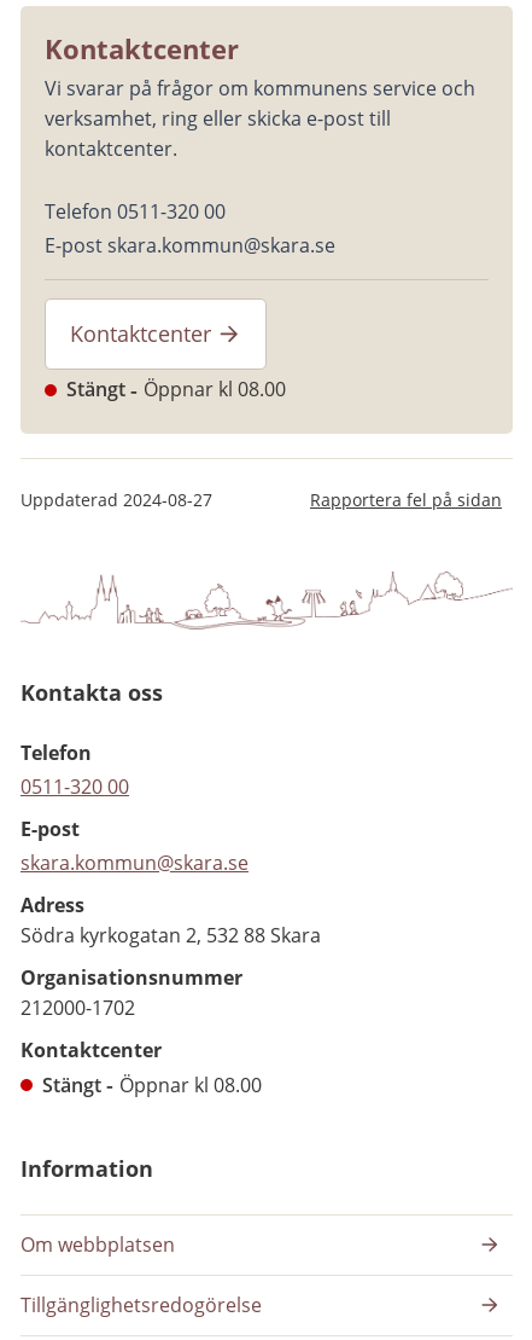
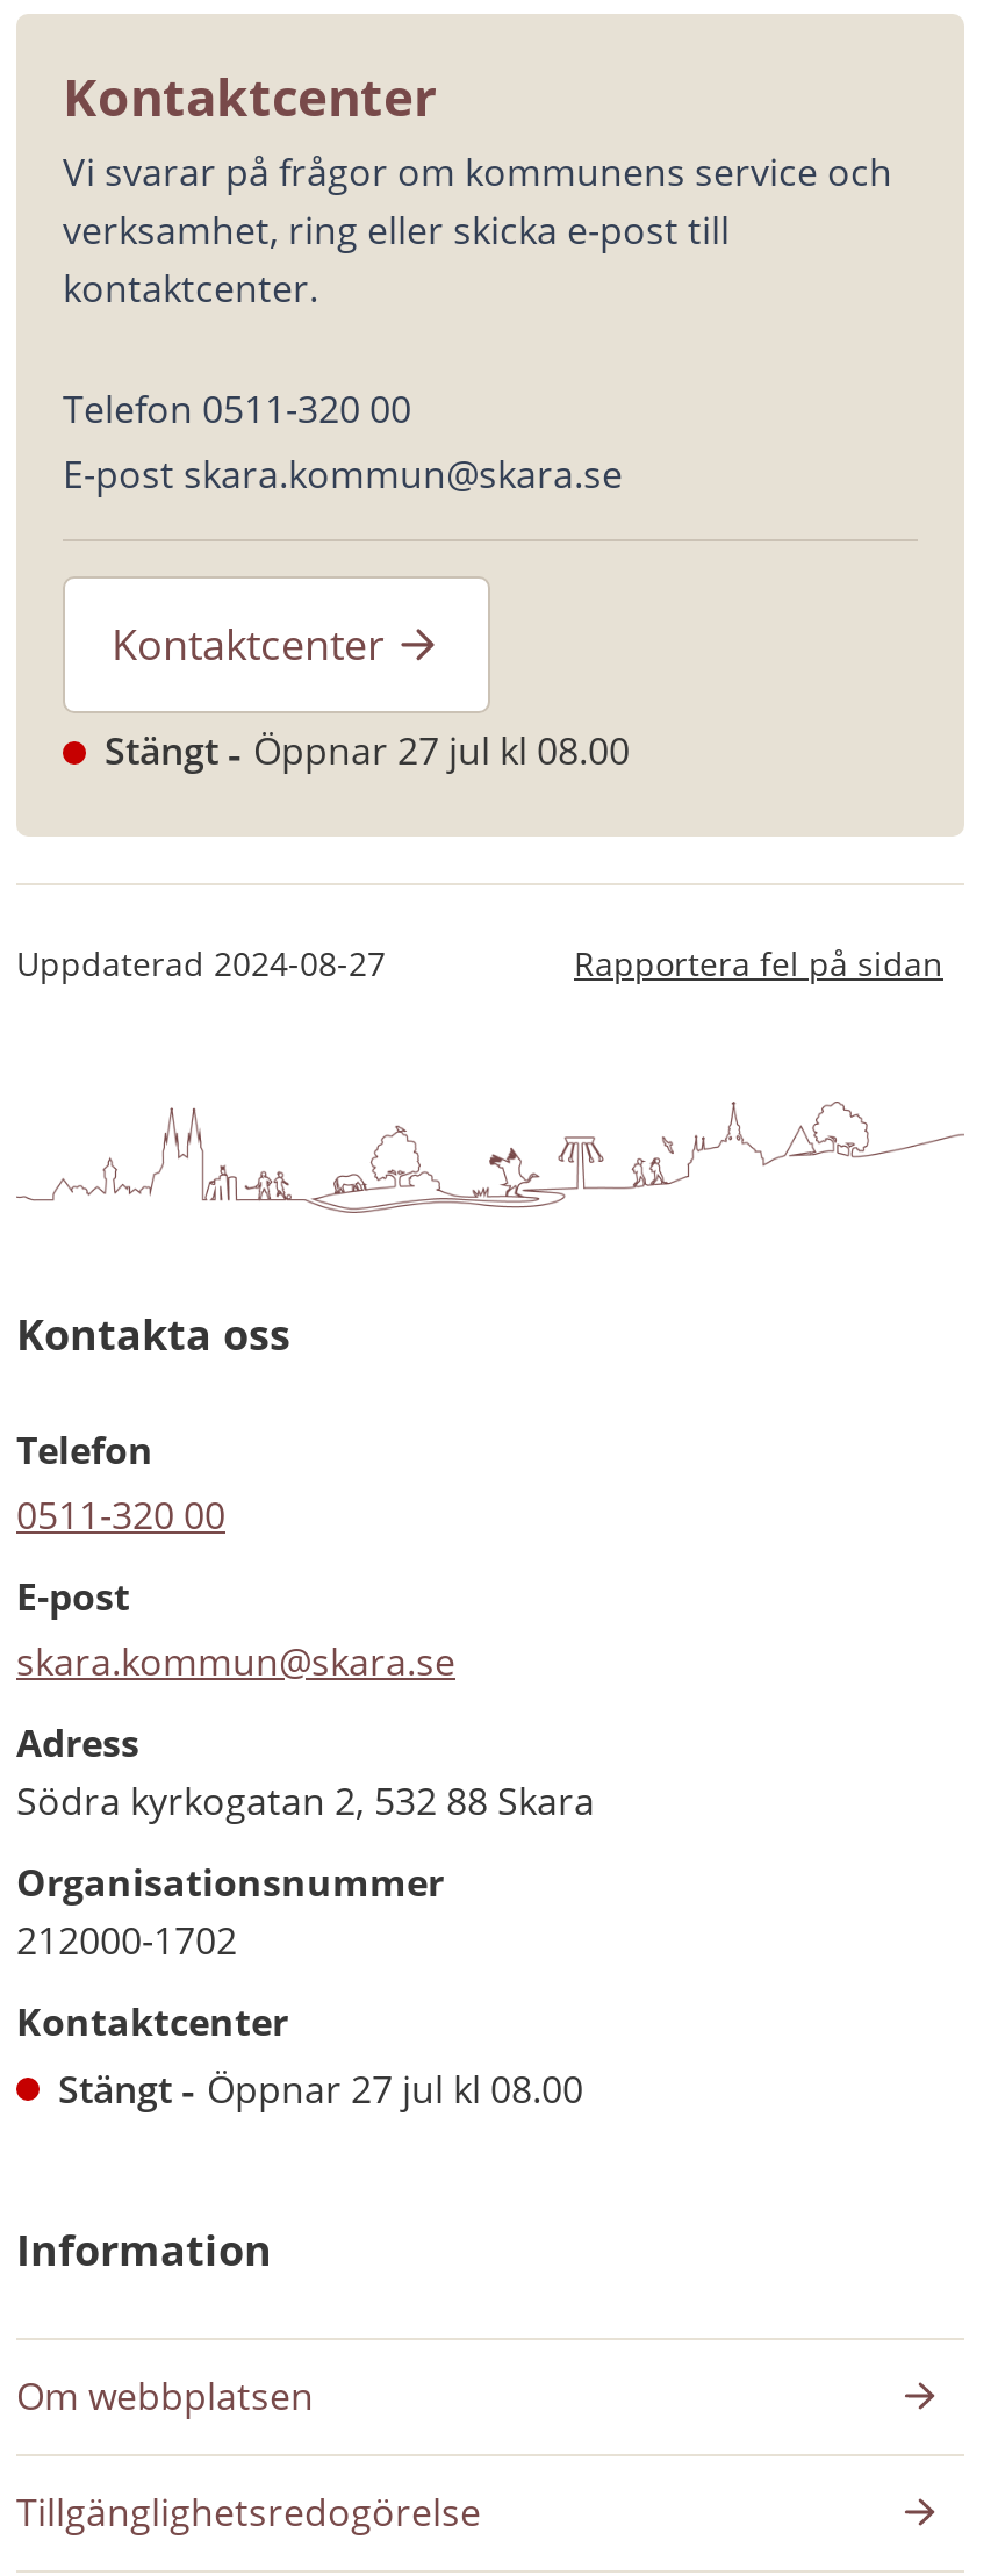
[66,376,286,402] Stängt Öppnar kl 08.00 -> [105,725,630,776] Stängt Öppnar 27 jul kl 08.00
[42,1072,262,1098] Stängt Öppnar kl 08.00 -> [58,2064,583,2115] Stängt Öppnar 27 jul kl 08.00

